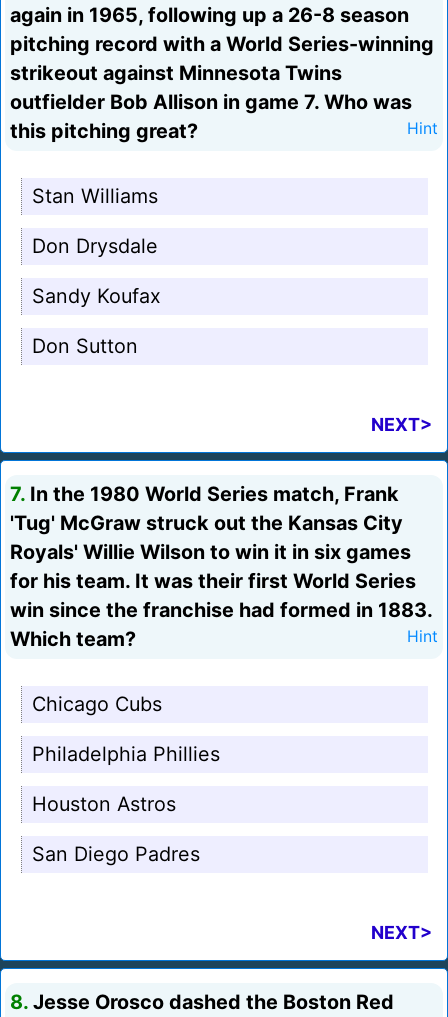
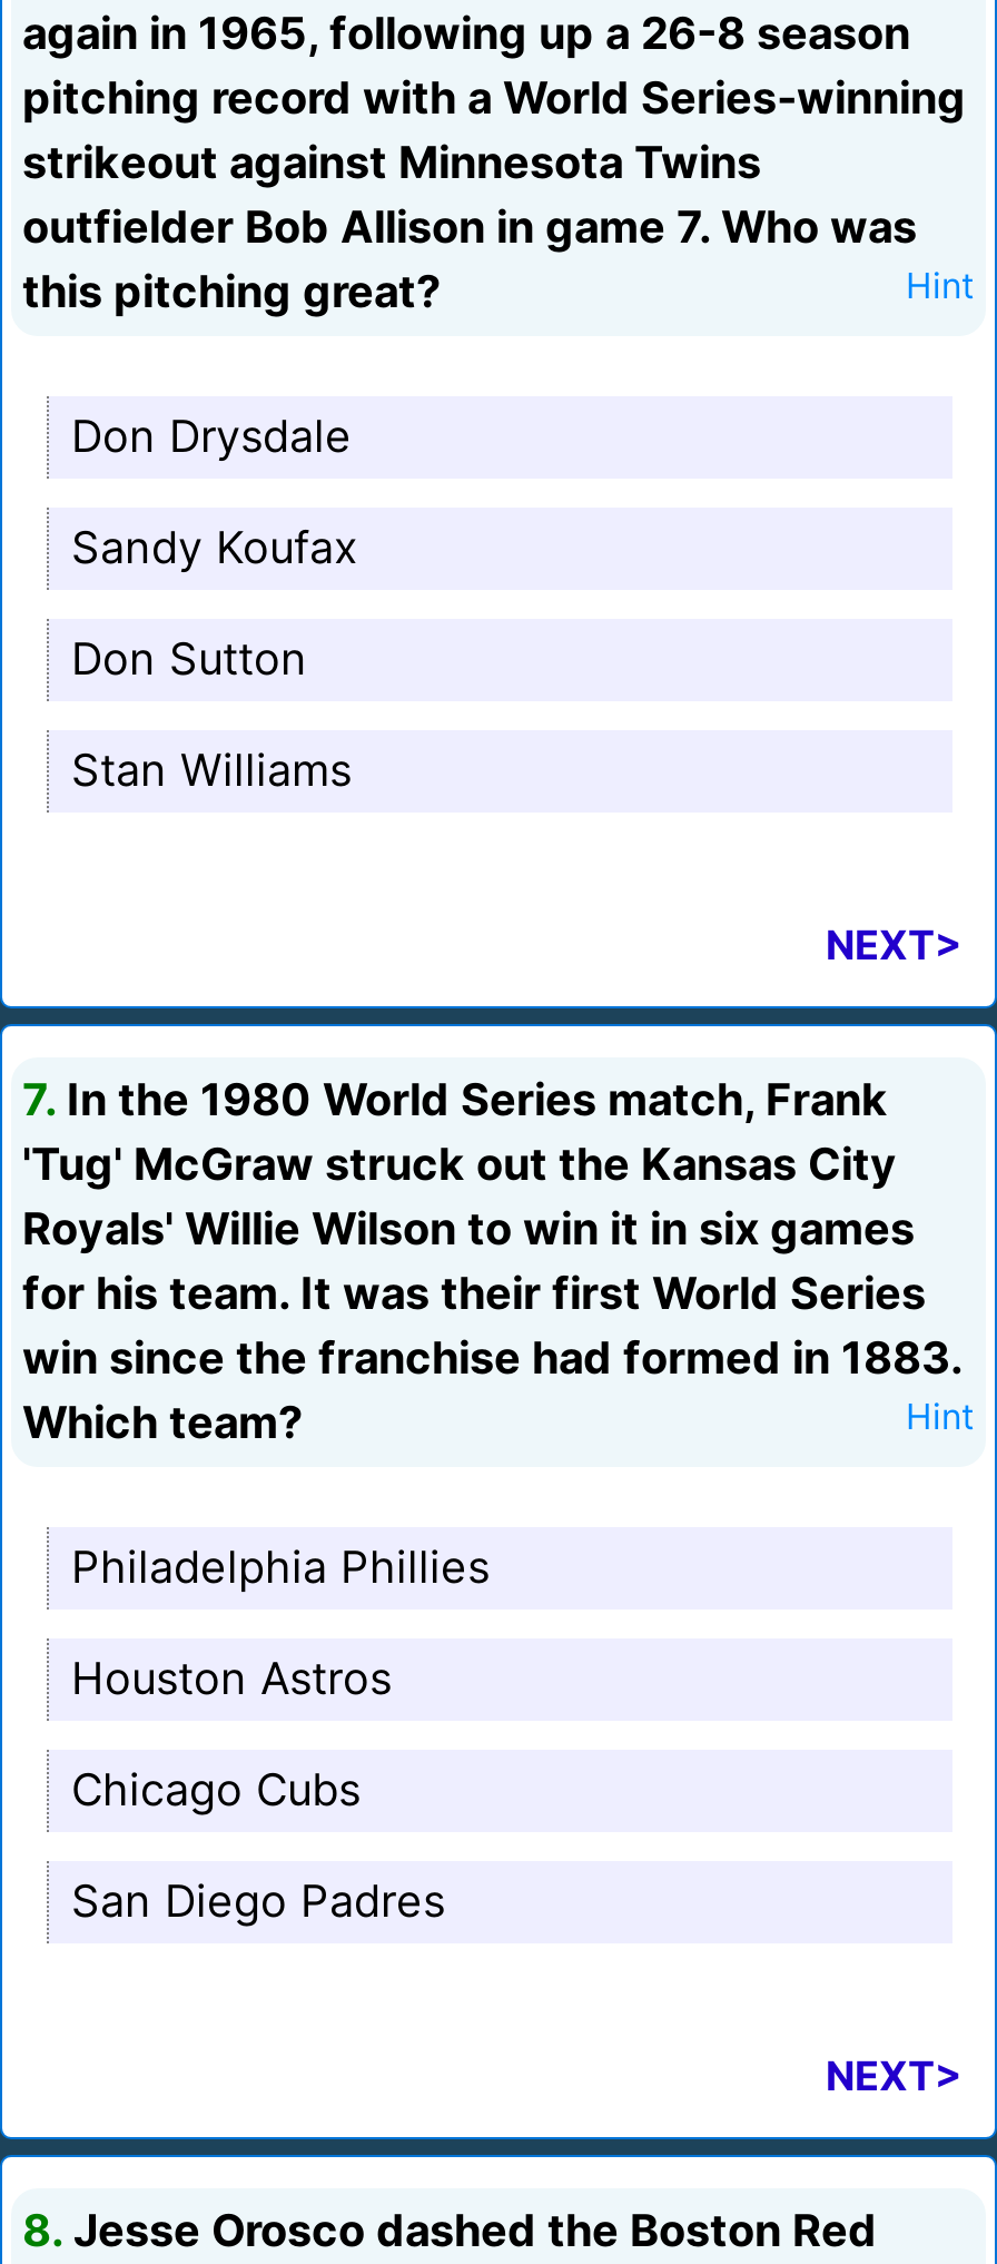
moved [32,184,158,208] -> [71,744,352,797]: Stan Williams
moved [32,234,161,358] -> [71,410,358,686]: Don Drysdale | Sandy Koufax | Don Sutton
moved [32,692,162,716] -> [71,1763,361,1817]: Chicago Cubs
moved [32,742,220,816] -> [71,1540,490,1705]: Philadelphia Phillies | Houston Astros

